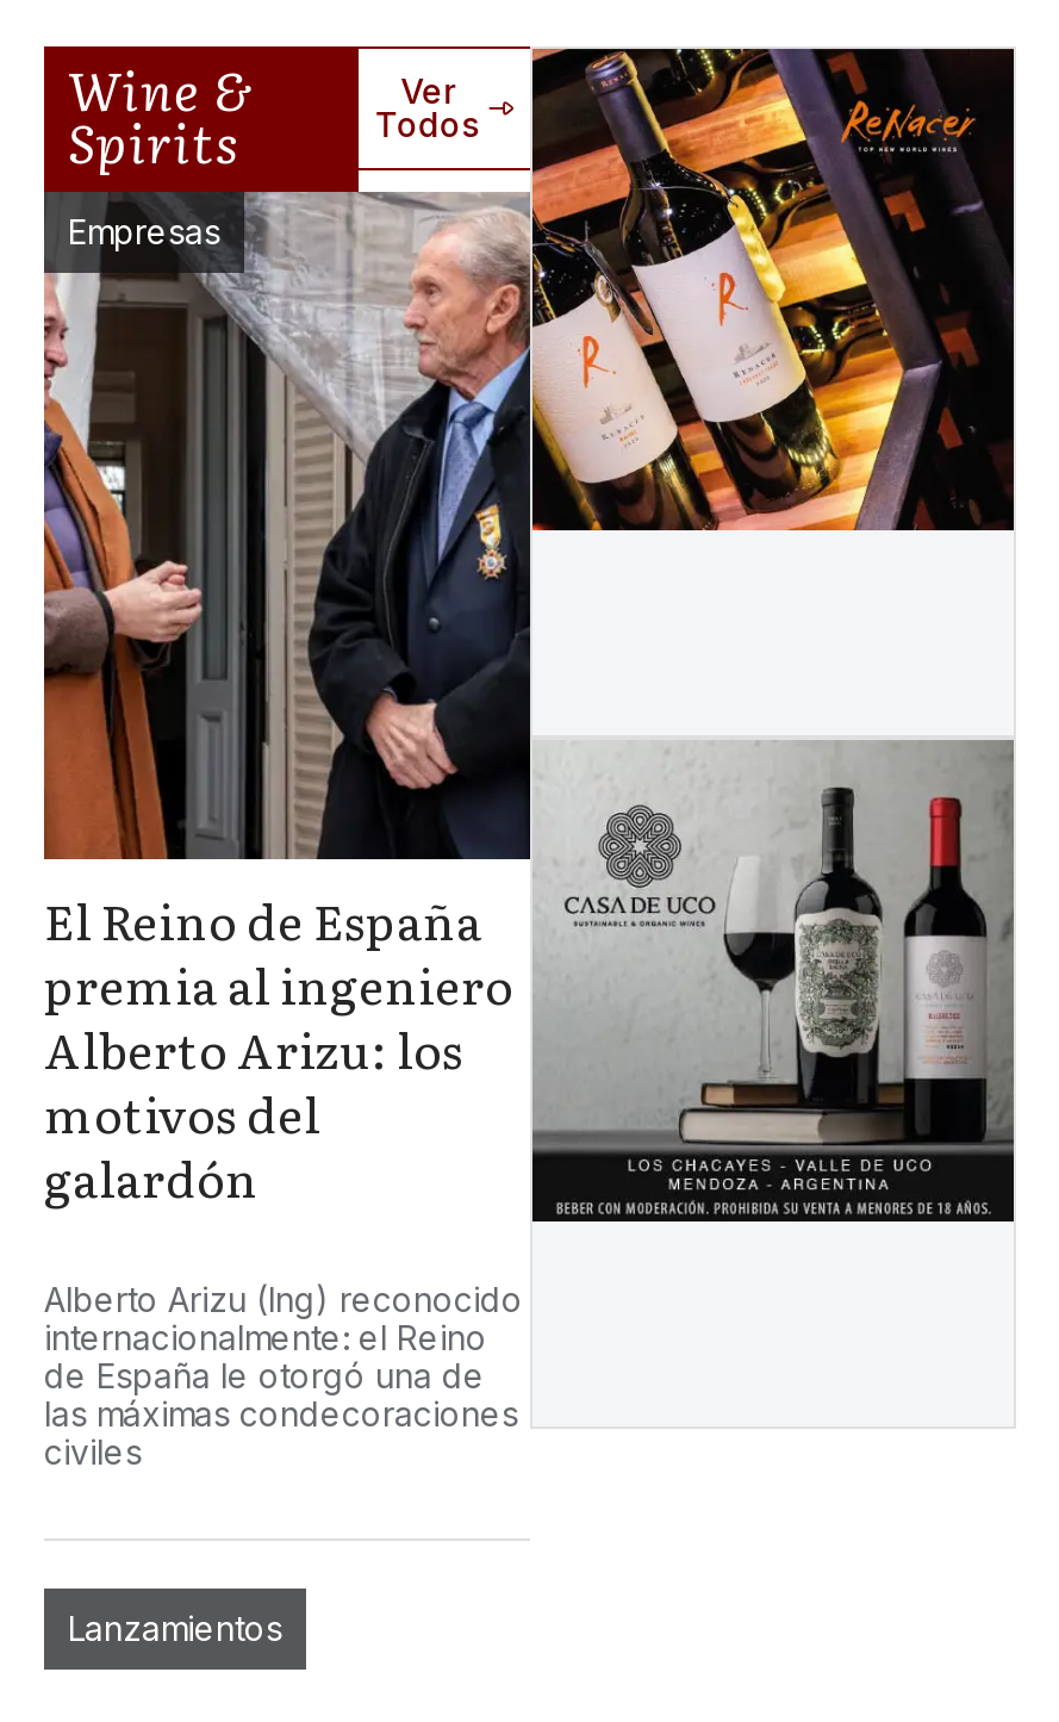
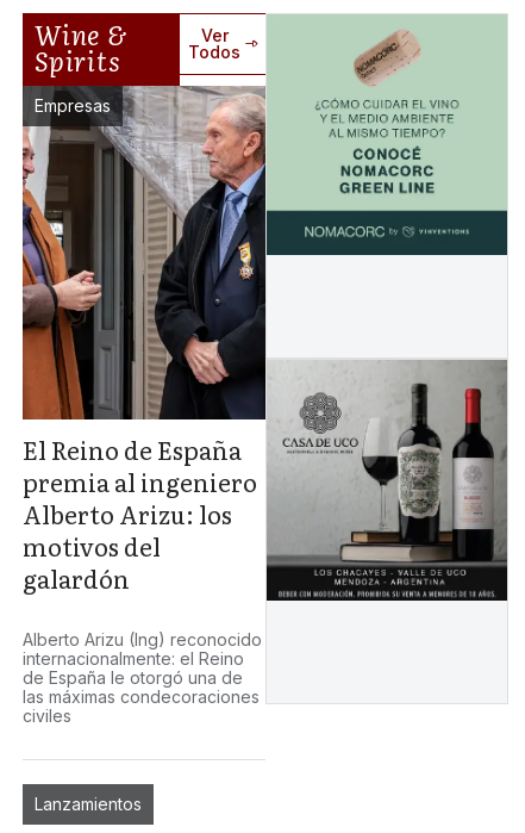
[530,46,1016,533] [image] -> [265,14,507,256] [image]

